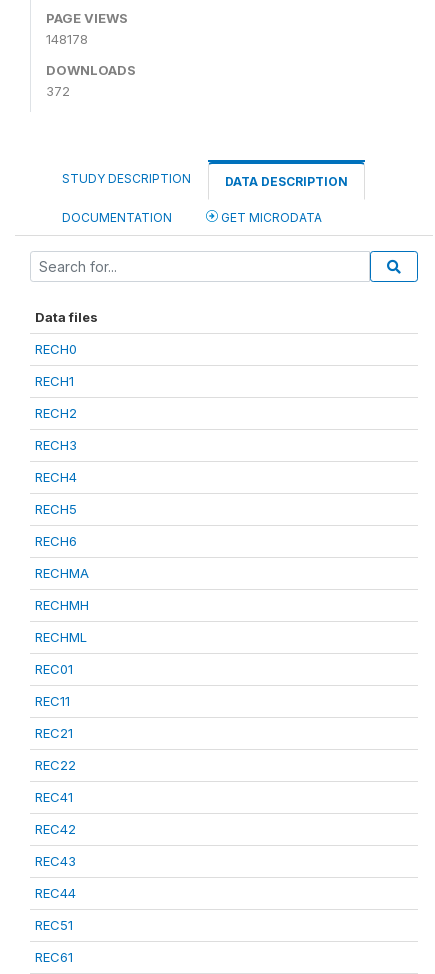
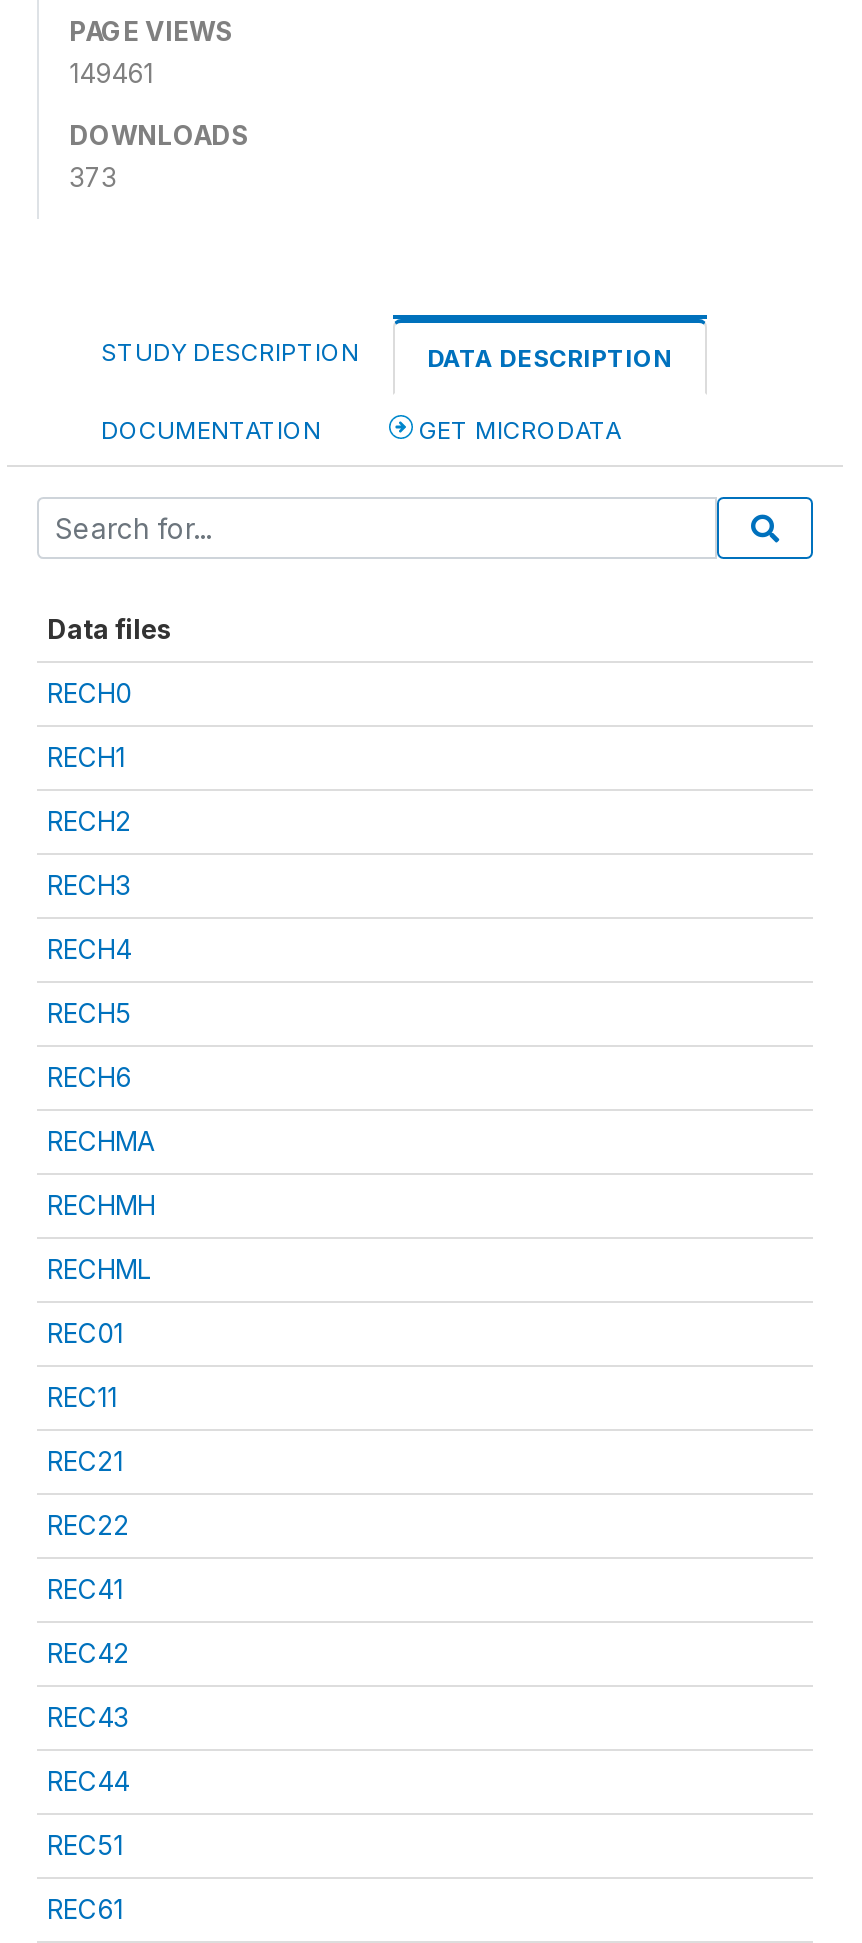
[46,31,88,47] 148178 -> [69,57,153,89] 149461
[46,83,70,99] 372 -> [69,161,117,193] 373

